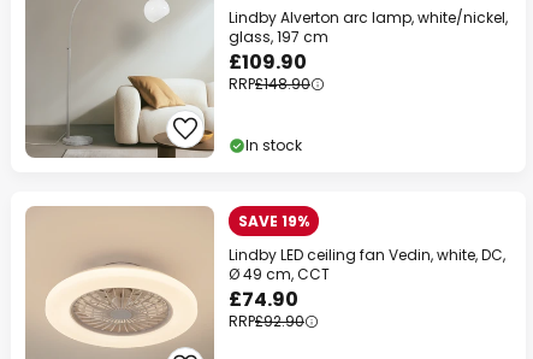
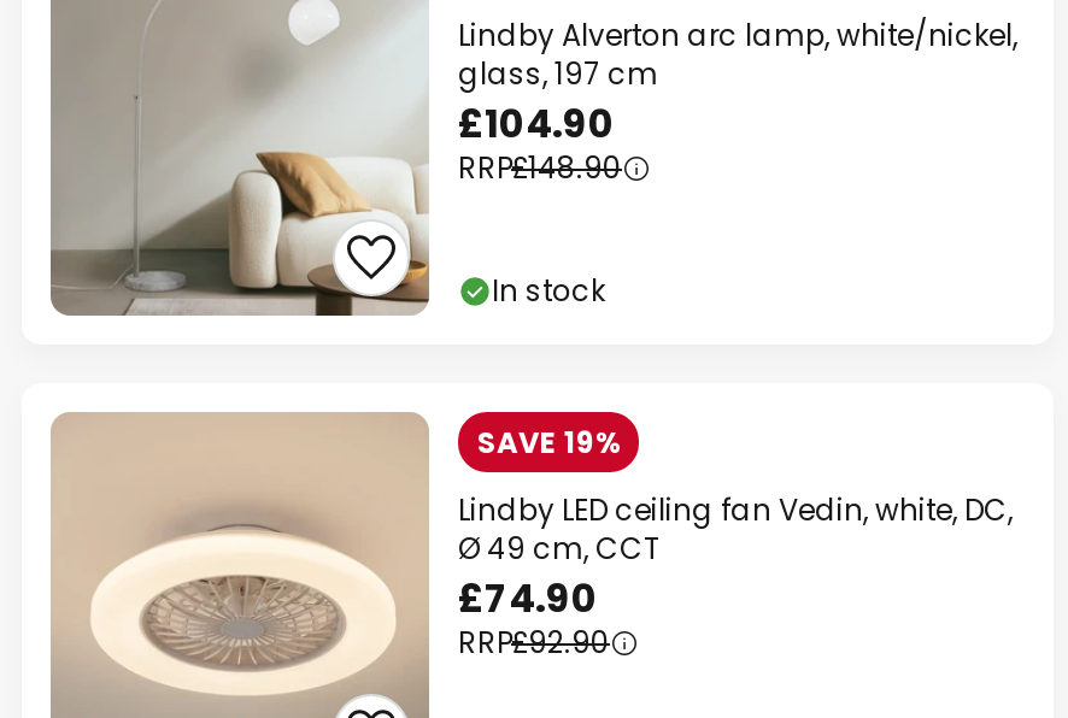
[229,48,307,76] £109.90 -> [458,96,615,152] £104.90

